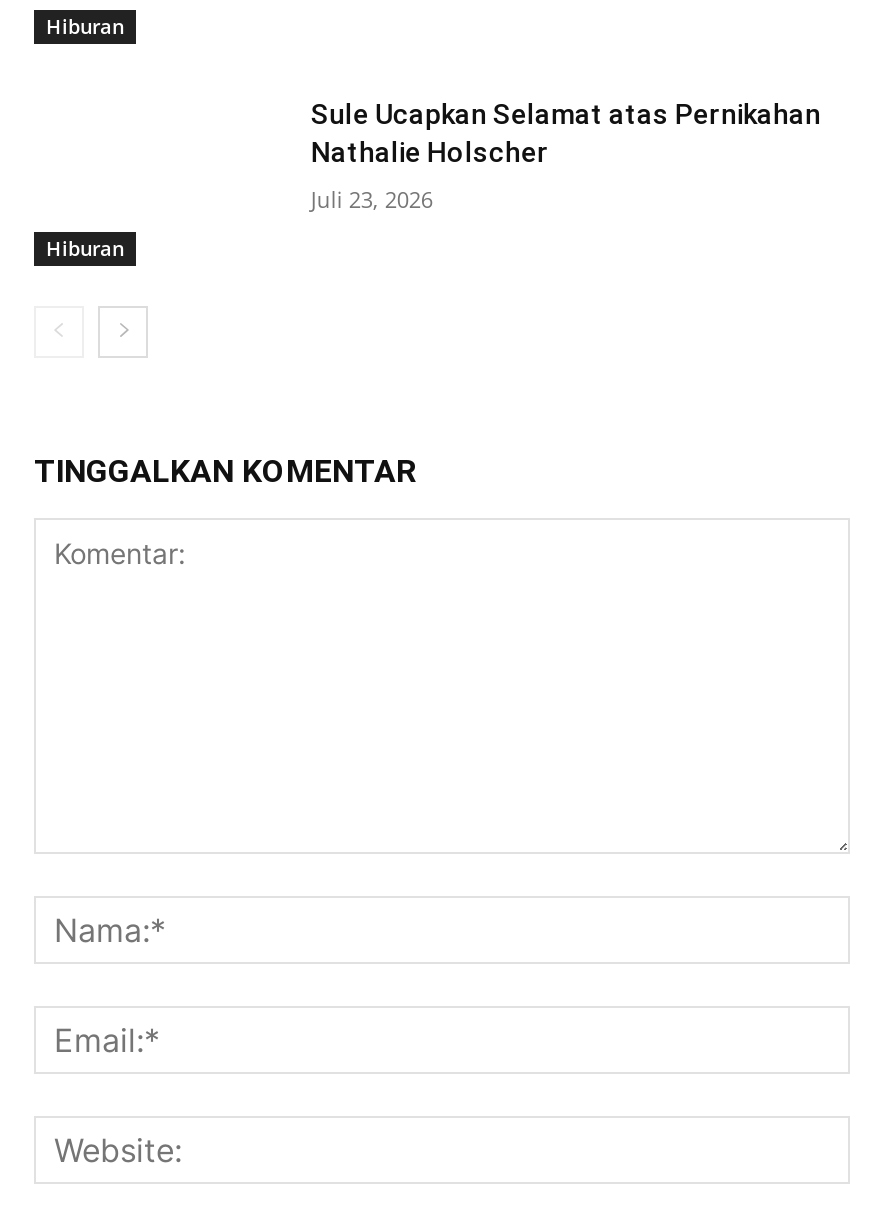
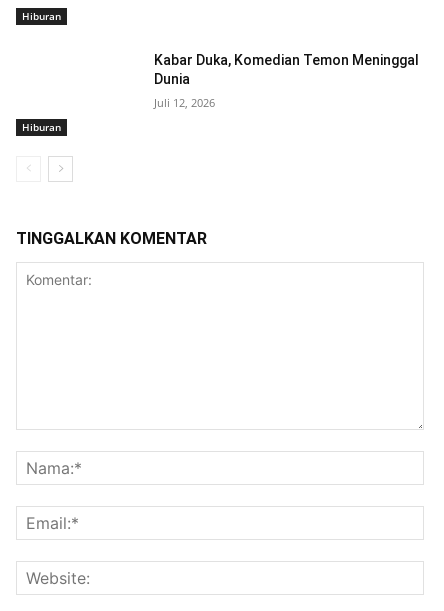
[311,97,821,167] Sule Ucapkan Selamat atas Pernikahan | Nathalie Holscher -> [154,52,419,87] Kabar Duka, Komedian Temon Meninggal | Dunia
[311,183,433,213] Juli 23, 2026 -> [154,95,215,110] Juli 12, 2026

